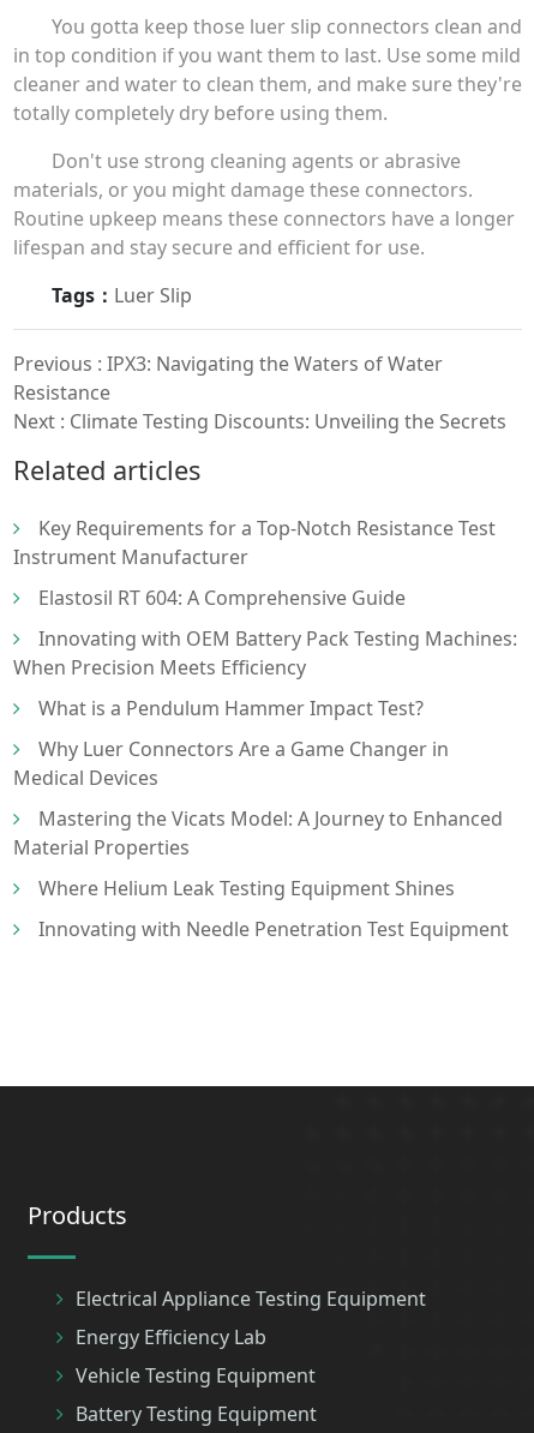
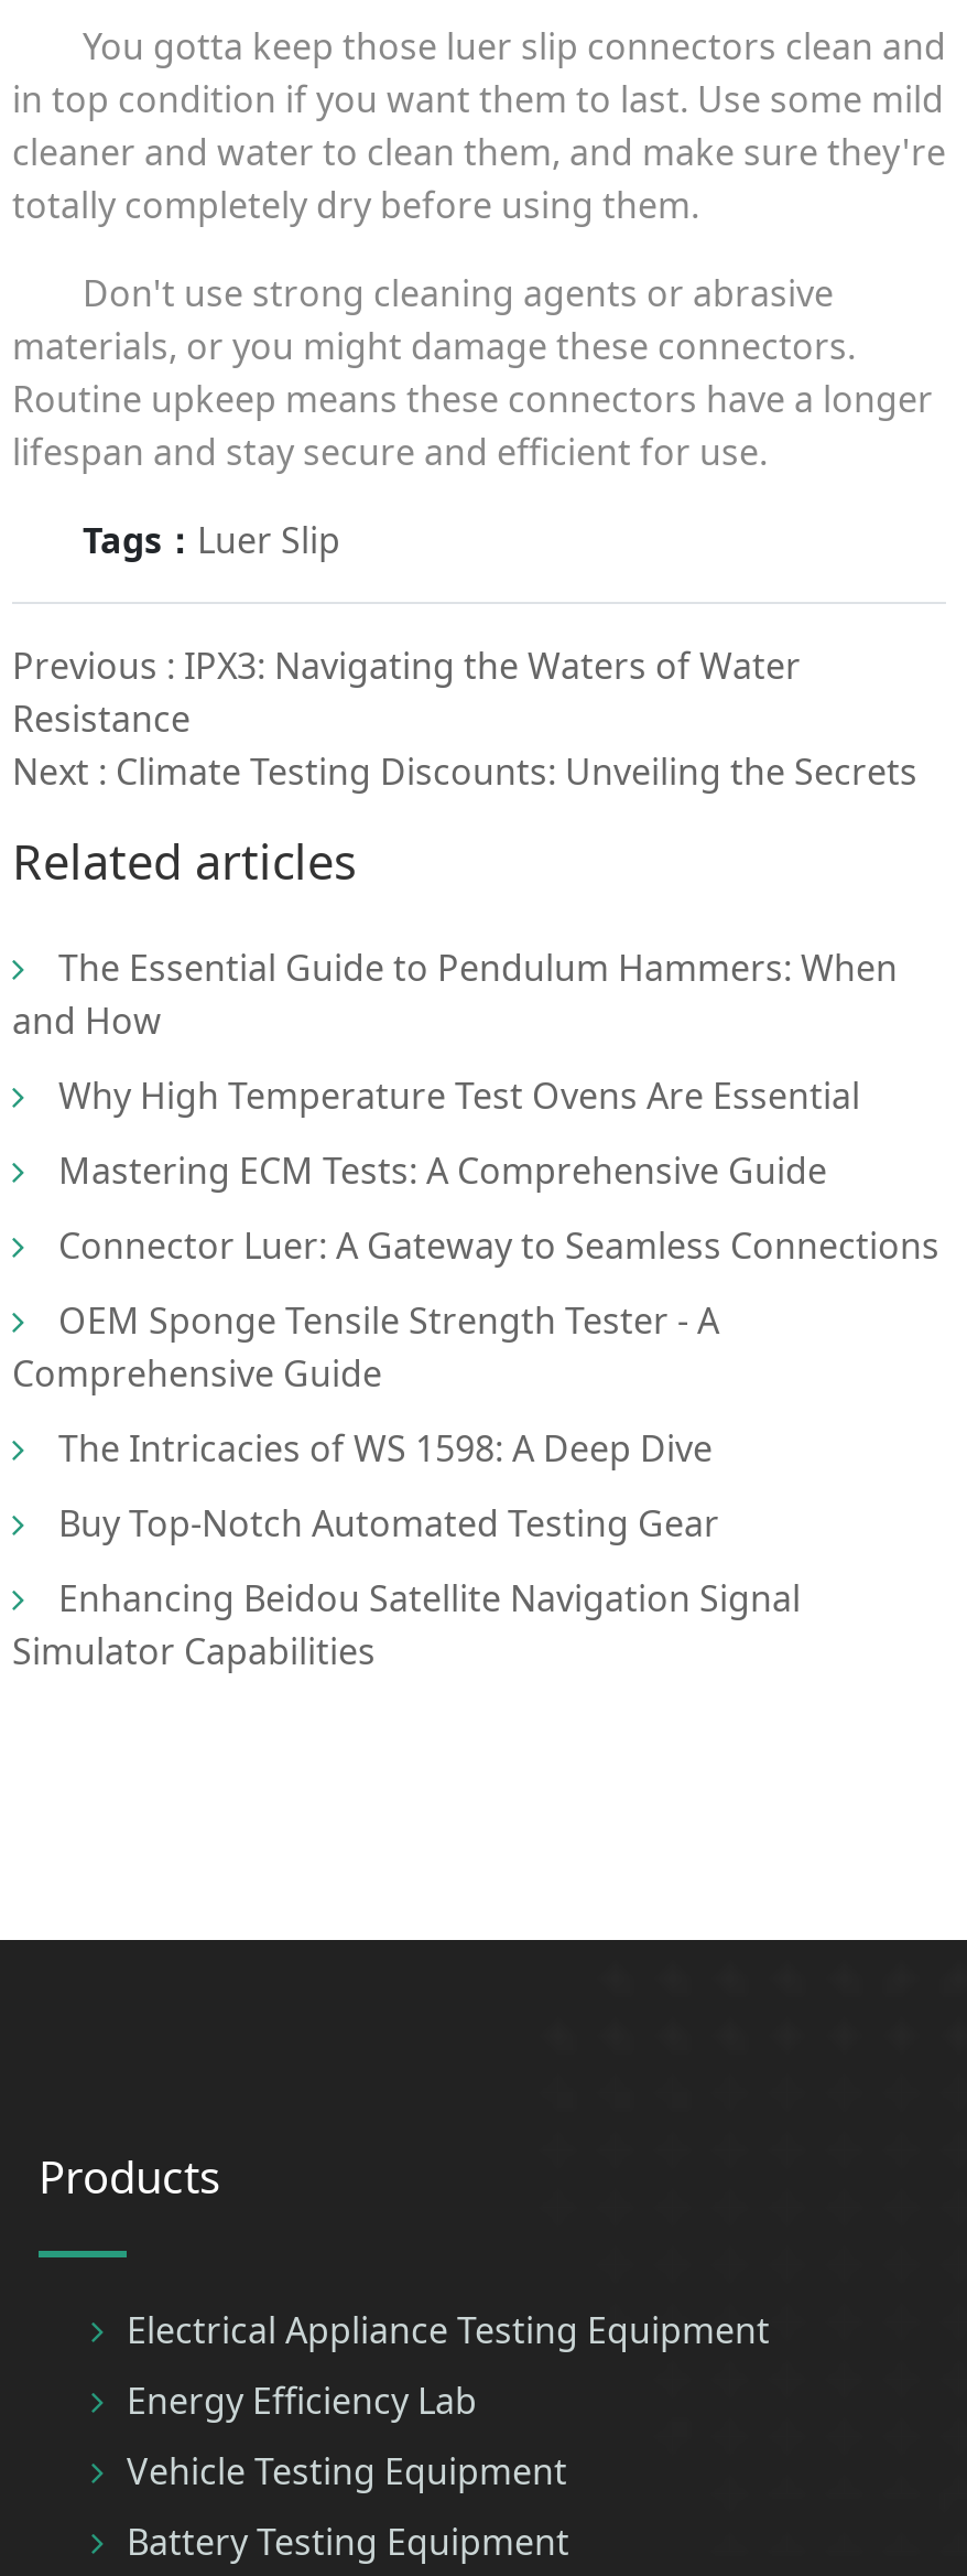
[13,514,496,570] Key Requirements for a Top-Notch Resistance Test | Instrument Manufacturer -> [12,943,898,1044] The Essential Guide to Pendulum Hammers: When | and How
[38,584,406,610] Elastosil RT 604: A Comprehensive Guide -> [58,1071,860,1119] Why High Temperature Test Ovens Are Essential
[13,625,517,680] Innovating with OEM Battery Pack Testing Machines: | When Precision Meets Efficiency -> [58,1145,827,1194] Mastering ECM Tests: A Comprehensive Guide
[38,694,424,721] What is a Pendulum Hammer Impact Test? -> [58,1220,939,1269] Connector Luer: A Gateway to Seamless Connections
[13,735,449,790] Why Luer Connectors Are a Game Changer in | Medical Devices -> [12,1295,719,1397] OEM Sponge Tensile Strength Tester - A | Comprehensive Guide
[13,805,503,860] Mastering the Vicats Model: A Journey to Enhanced | Material Properties -> [58,1423,713,1472] The Intricacies of WS 1598: A Deep Dive
[38,874,455,901] Where Helium Leak Testing Equipment Shines -> [58,1498,719,1547] Buy Top-Notch Automated Testing Gear
[38,915,509,942] Innovating with Needle Penetration Test Equipment -> [12,1573,801,1675] Enhancing Beidou Satellite Navigation Signal | Simulator Capabilities

